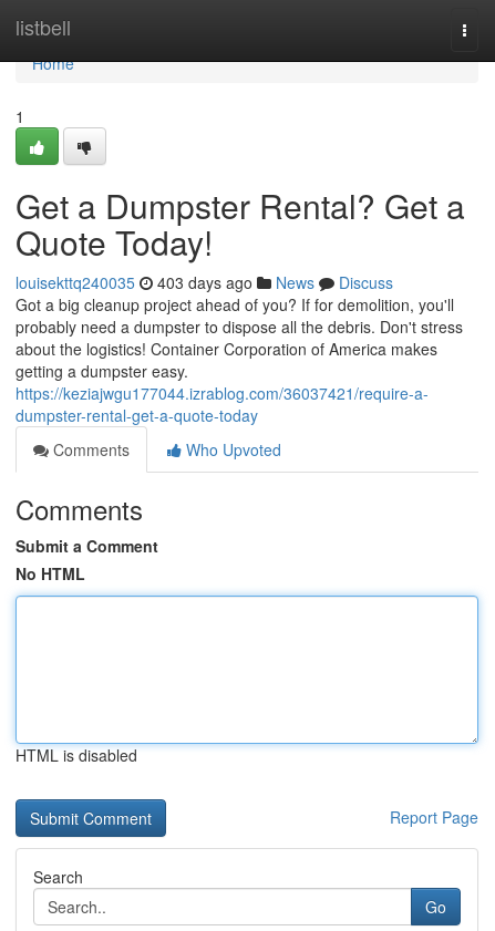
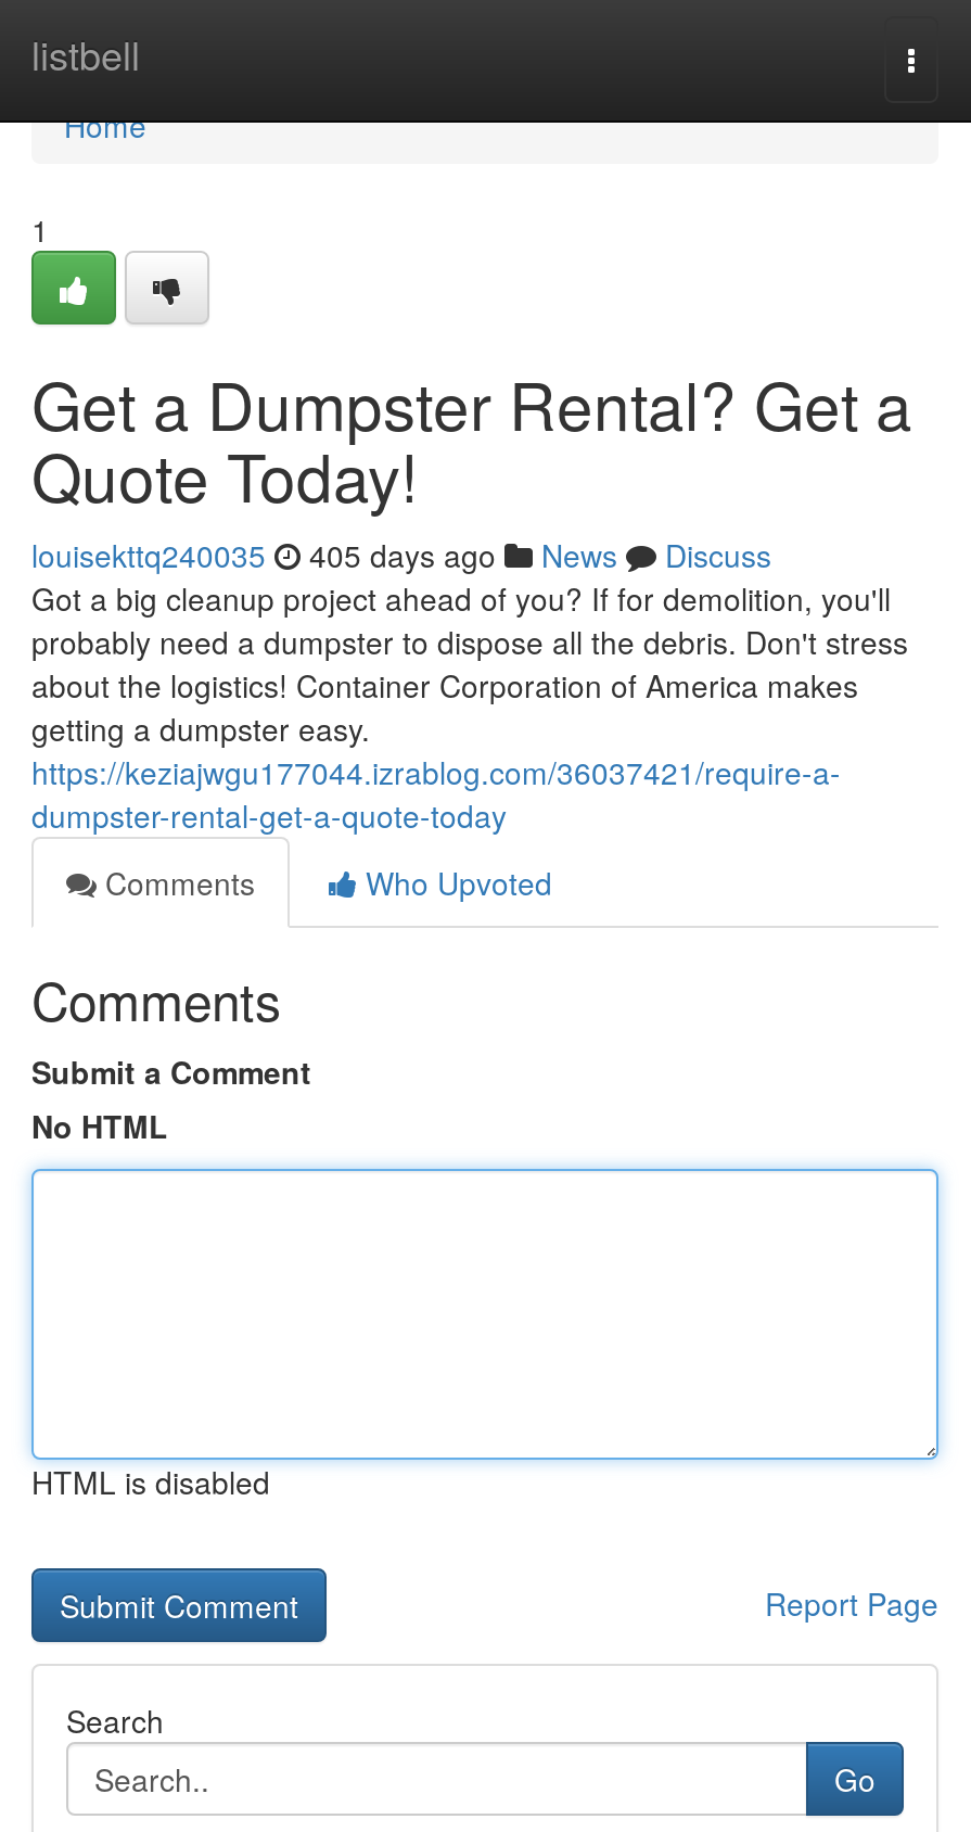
[16,271,393,293] louisekttq240035 403 days ago News Discuss -> [31,533,771,576] louisekttq240035 405 days ago News Discuss

